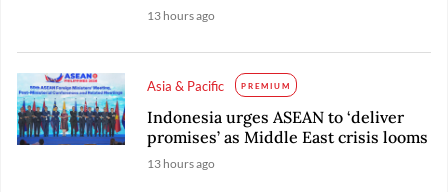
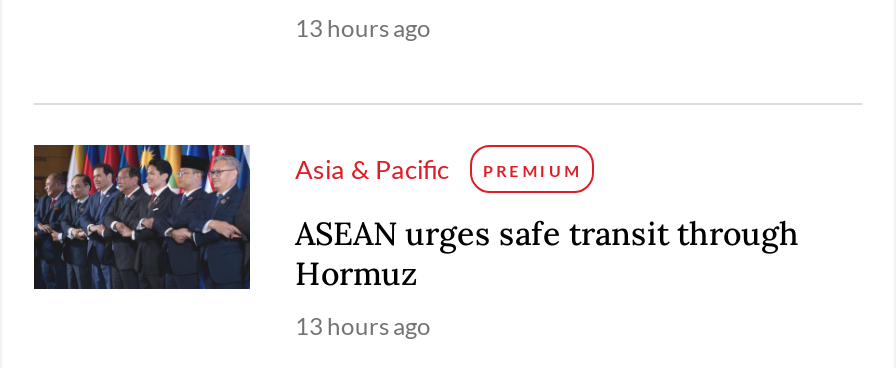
[16,72,428,147] [image] | Indonesia urges ASEAN to ‘deliver | promises’ as Middle East crisis looms -> [32,143,799,292] [image] | ASEAN urges safe transit through | Hormuz

